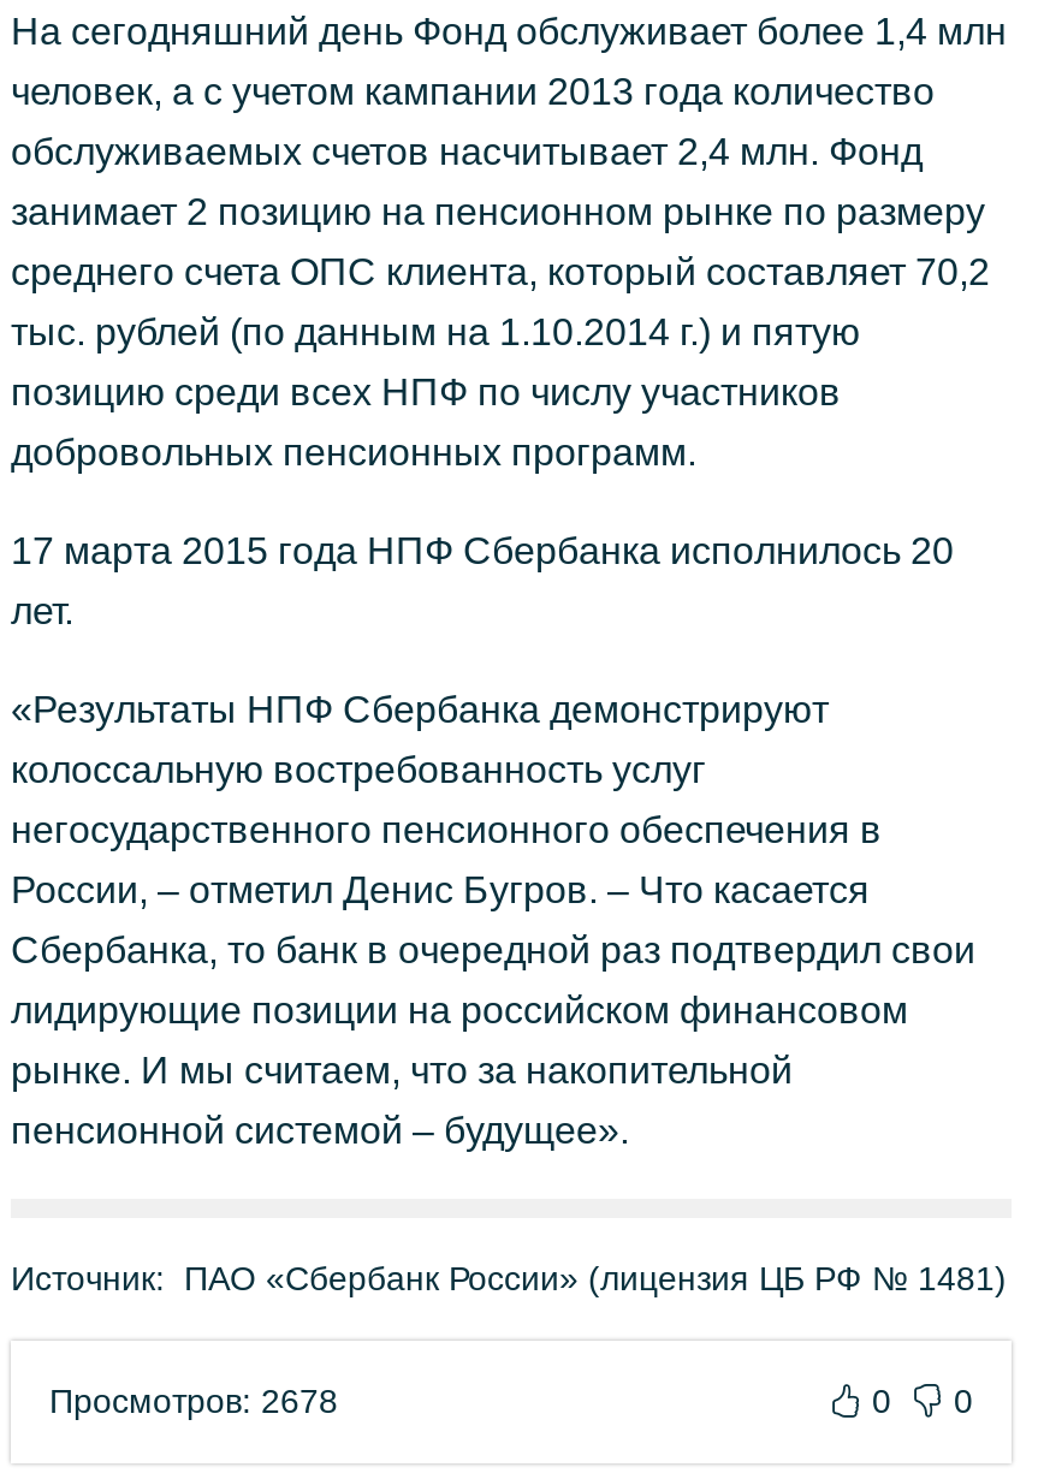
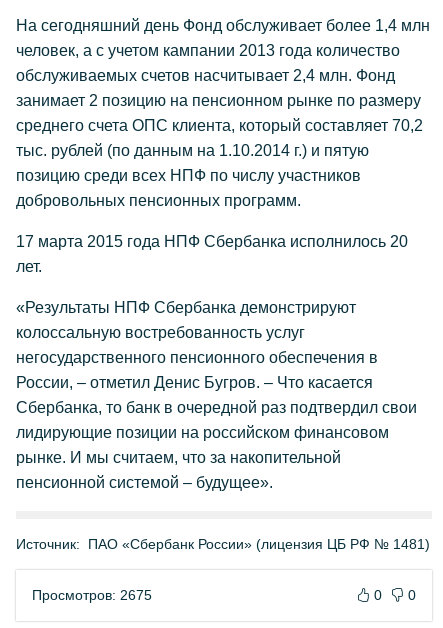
[49,1382,338,1420] Просмотров: 2678 -> [32,587,152,603] Просмотров: 2675

